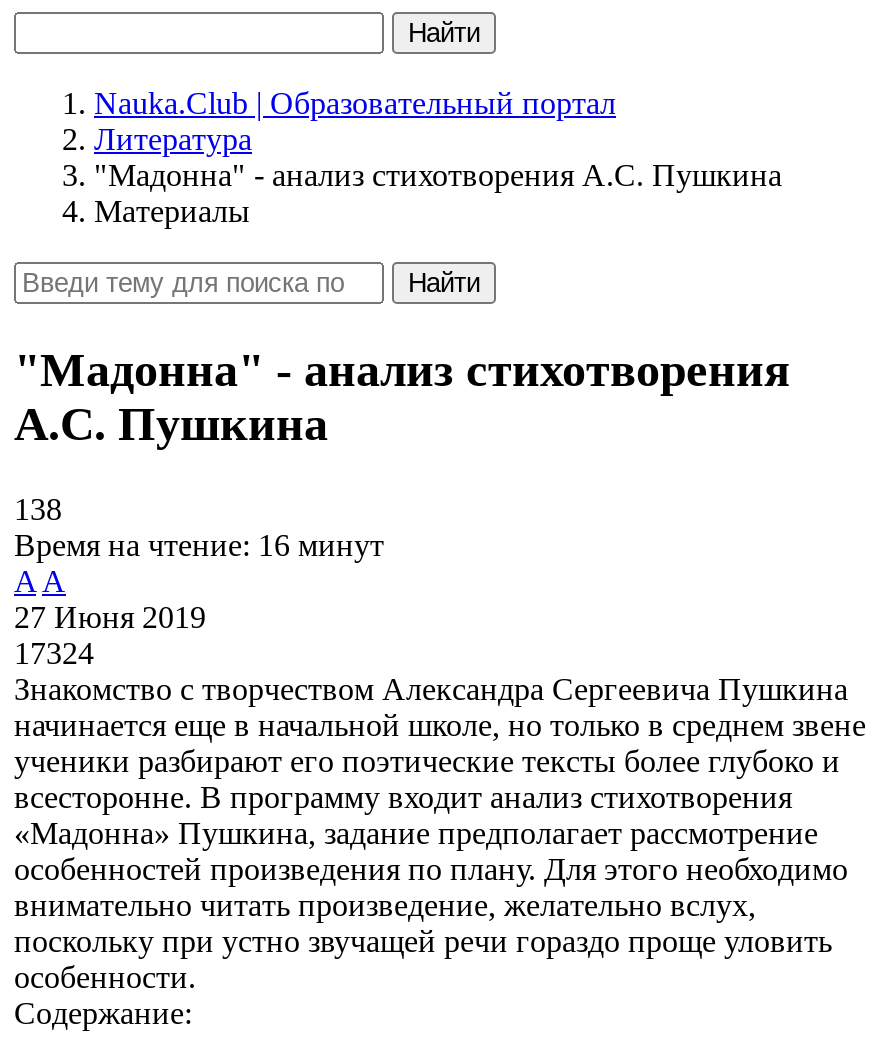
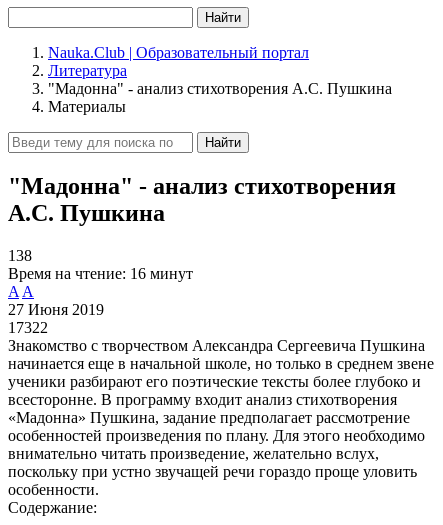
[14,636,94,670] 17324 -> [8,319,48,336] 17322

